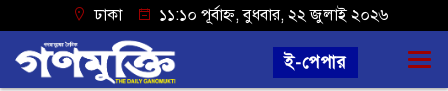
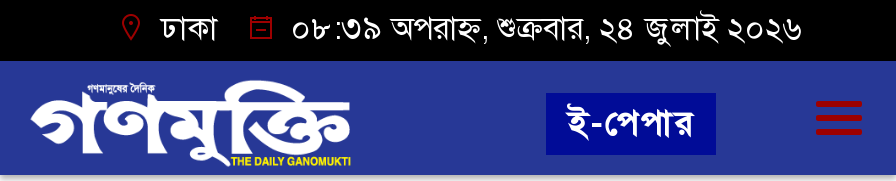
[154,5,387,25] ১১:১০ পূর্বাহ্ন, বুধবার, ২২ জুলাই ২০২৬ -> [283,9,801,49] ০৮:৩৯ অপরাহ্ন, শুক্রবার, ২৪ জুলাই ২০২৬

